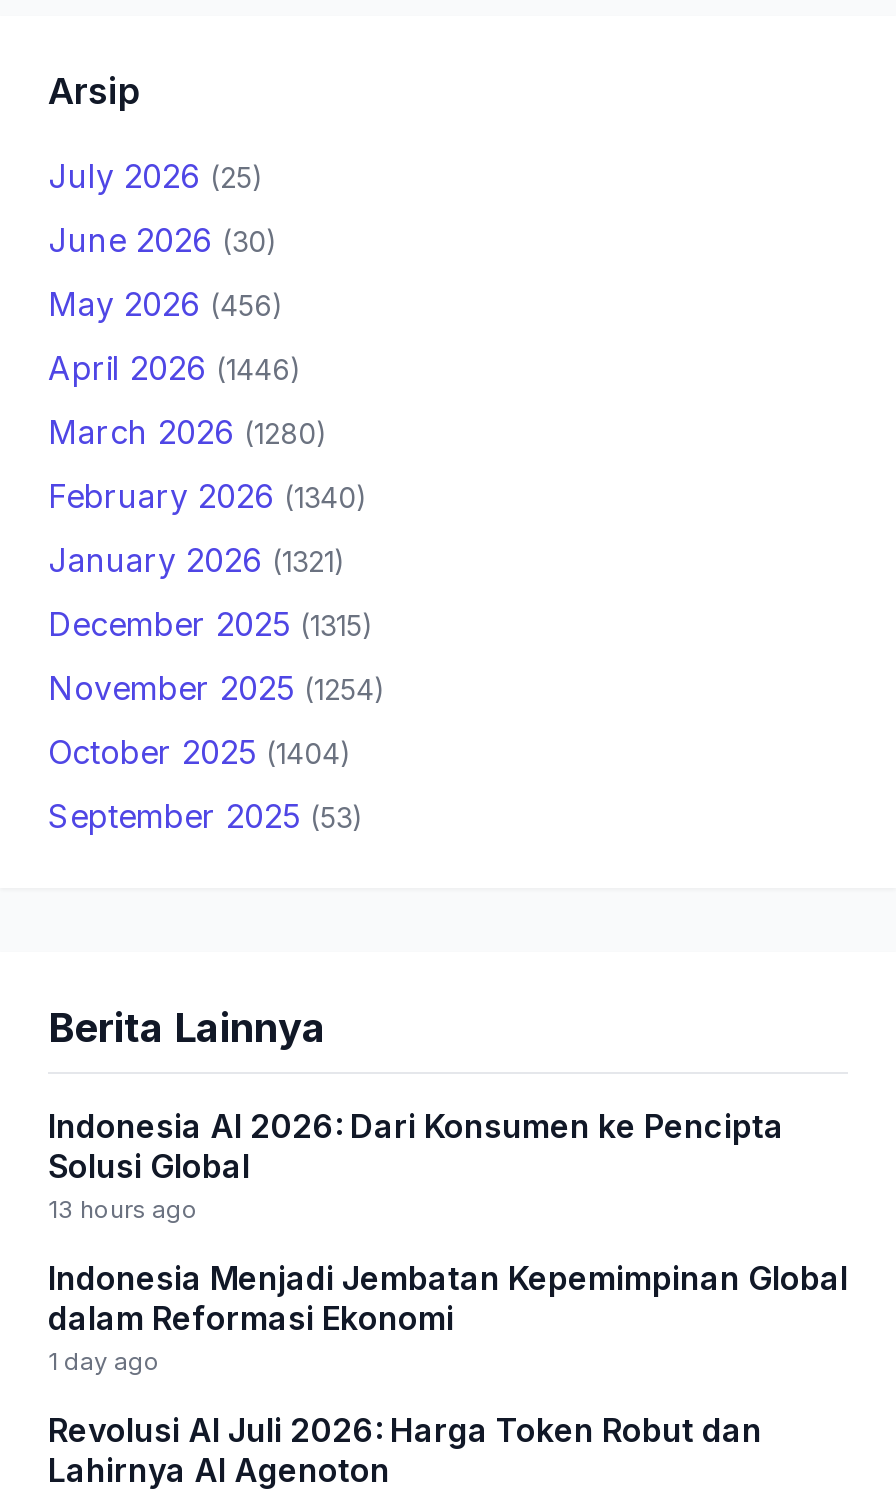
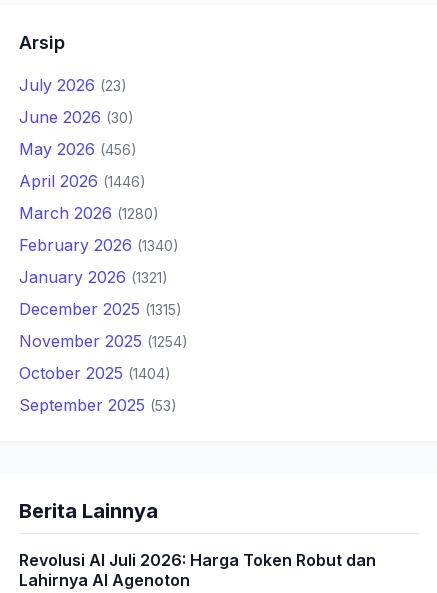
[48,156,264,196] July 2026 (25) -> [19,75,127,95] July 2026 (23)
[48,1106,848,1376] Indonesia AI 2026: Dari Konsumen ke Pencipta | Solusi Global | 13 hours ago | Indonesia Menjadi Jembatan Kepemimpinan Global | dalam Reformasi Ekonomi | 1 day ago -> none

